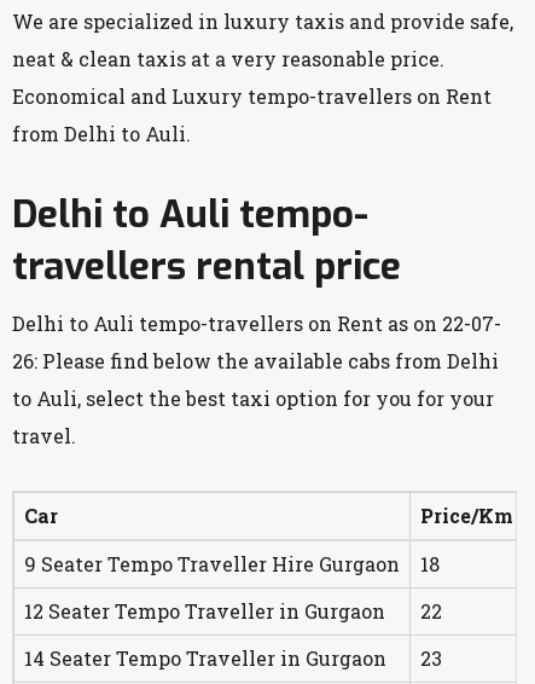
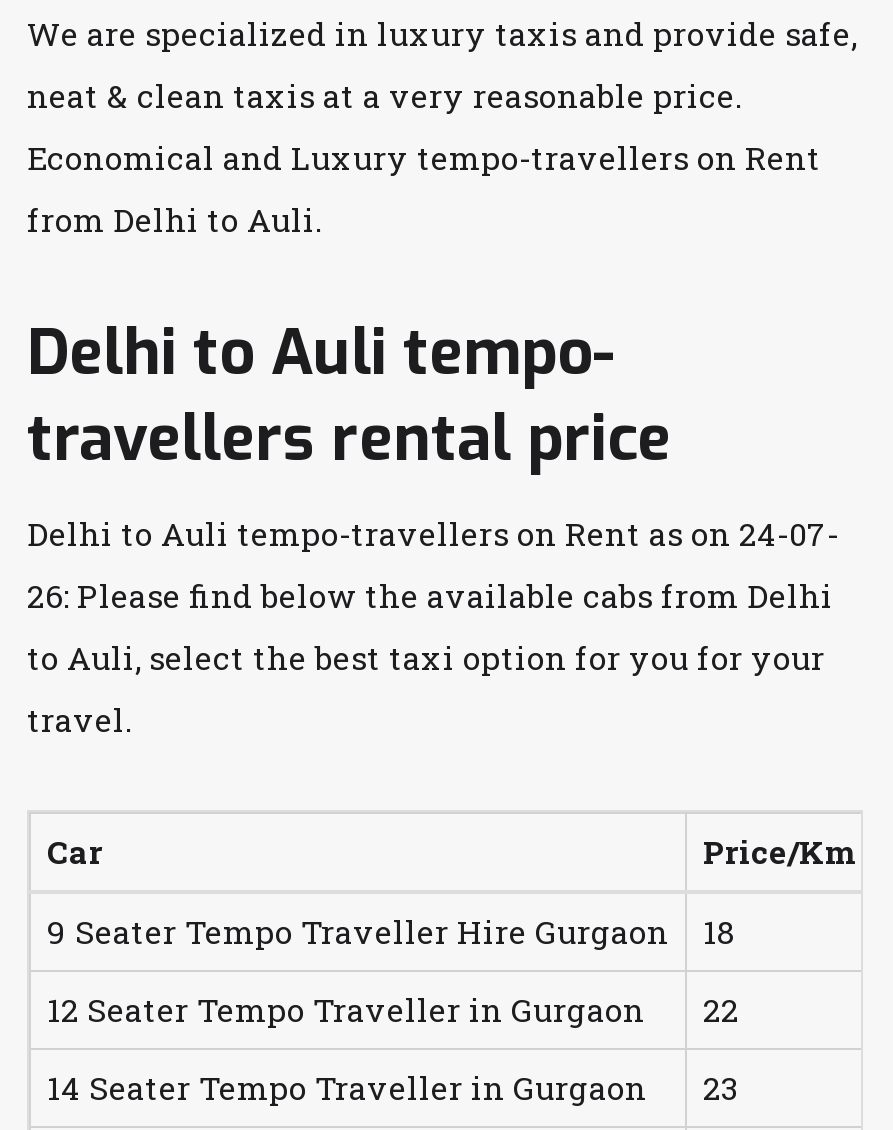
[12,311,501,336] Delhi to Auli tempo-travellers on Rent as on 22-07- -> [27,512,839,554] Delhi to Auli tempo-travellers on Rent as on 24-07-

